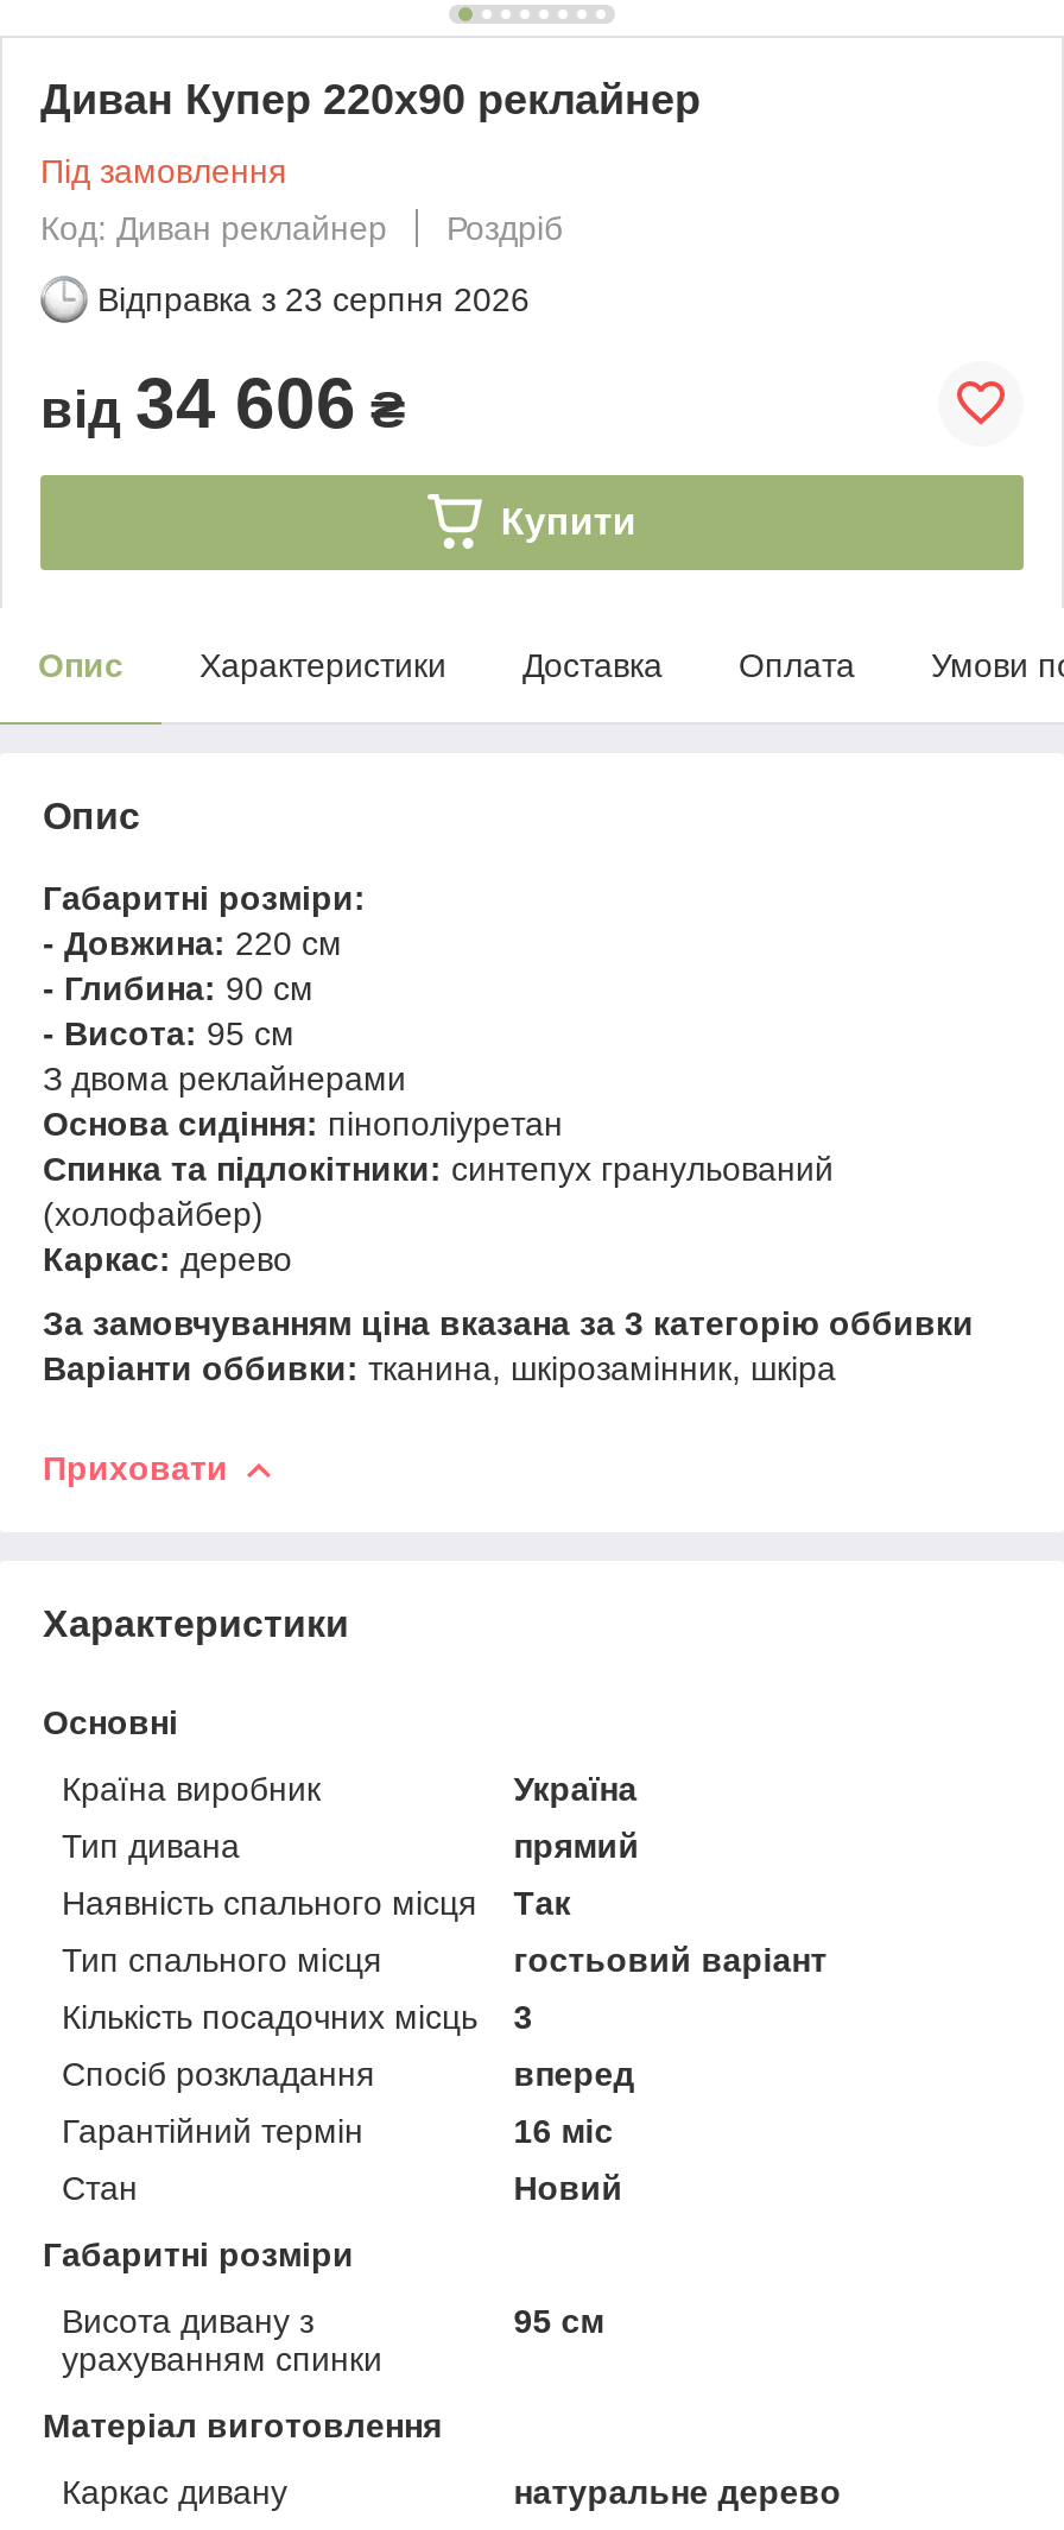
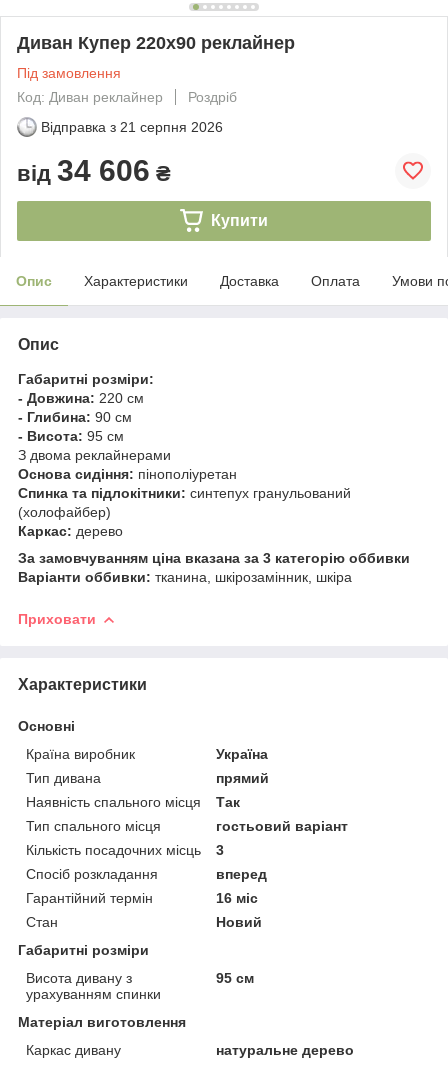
[97,280,530,318] Відправка з 23 серпня 2026 -> [41,119,223,135] Відправка з 21 серпня 2026

